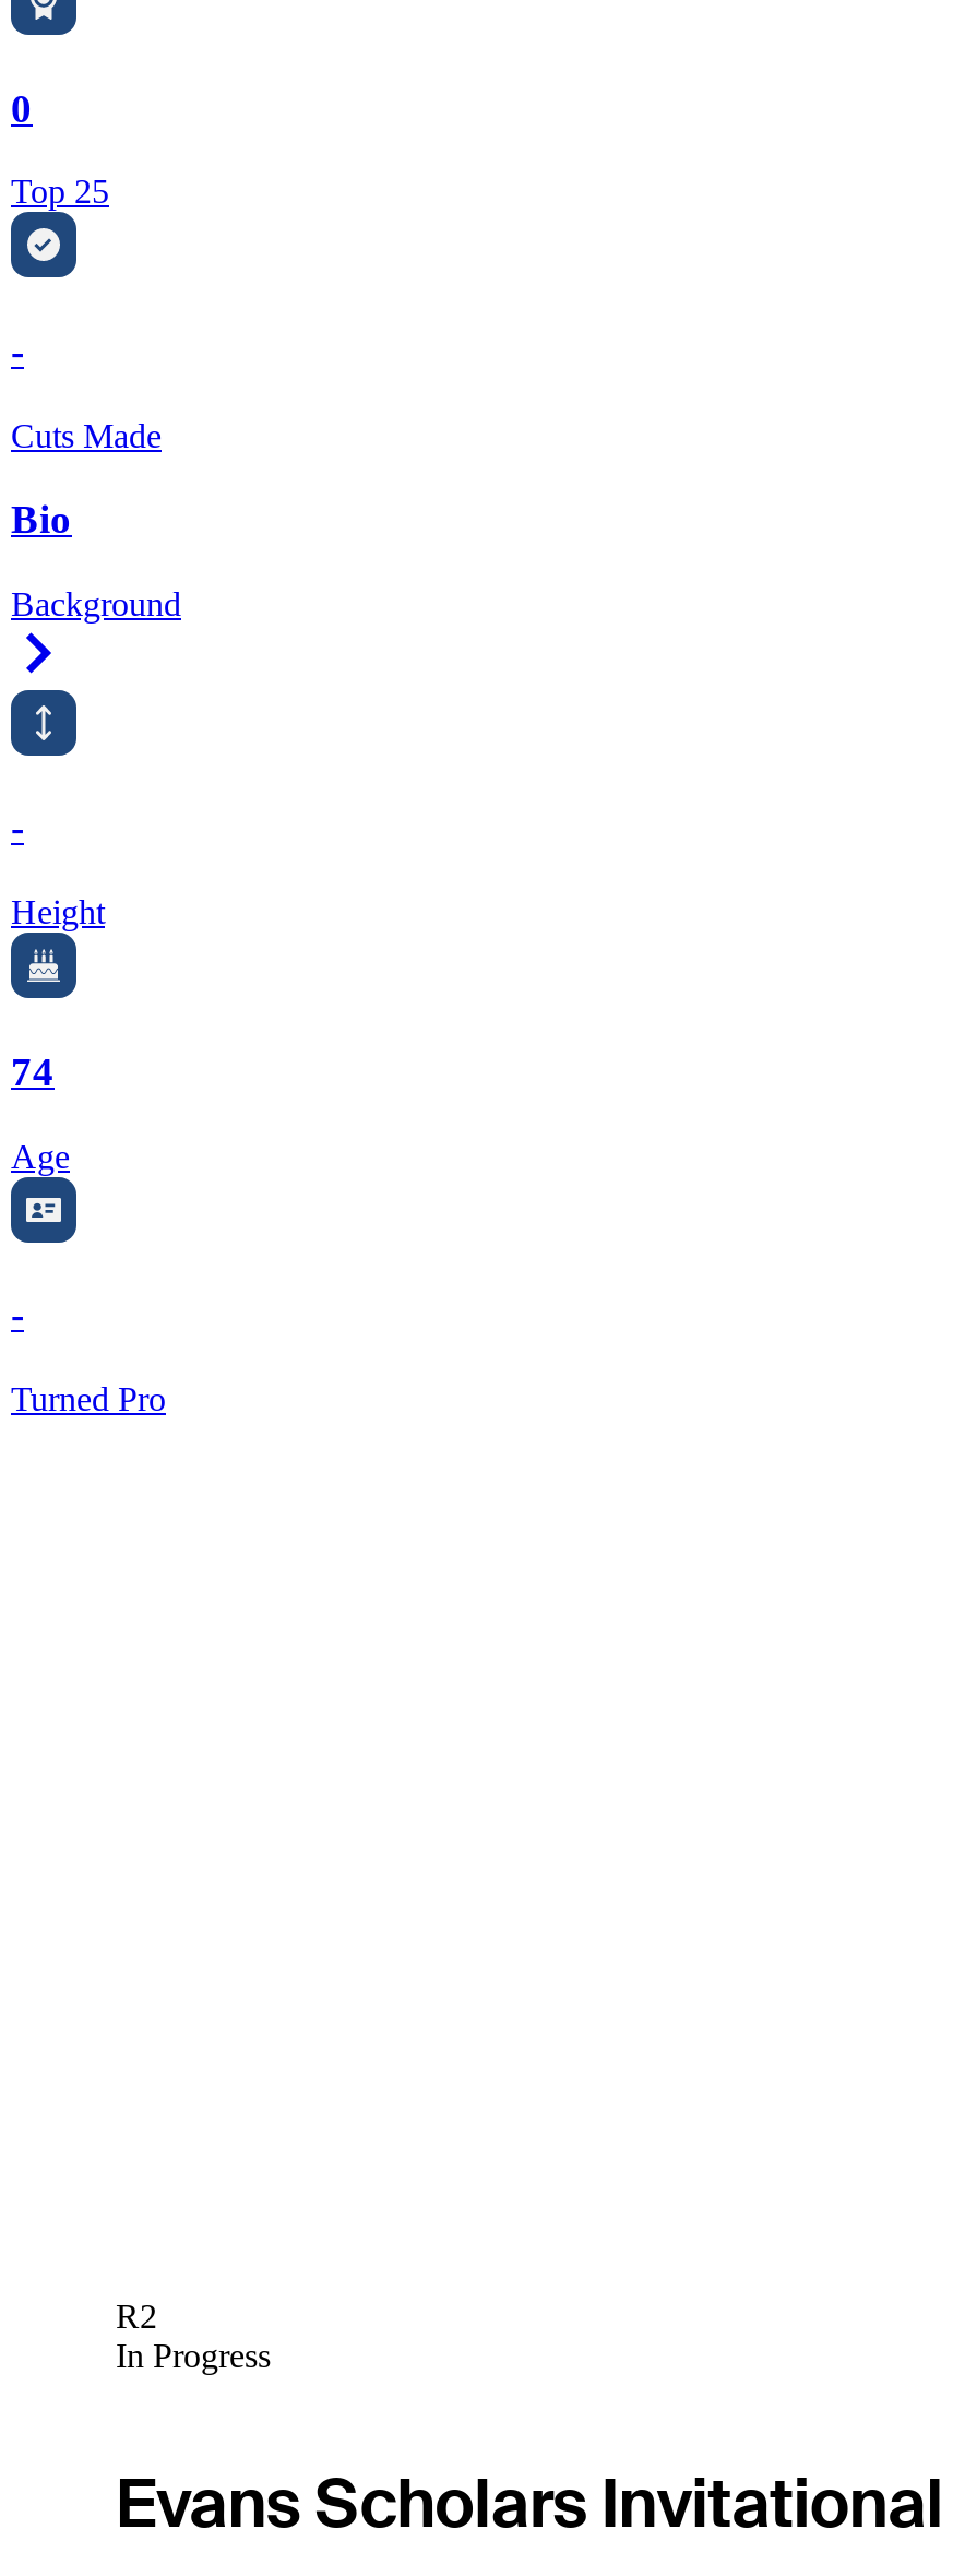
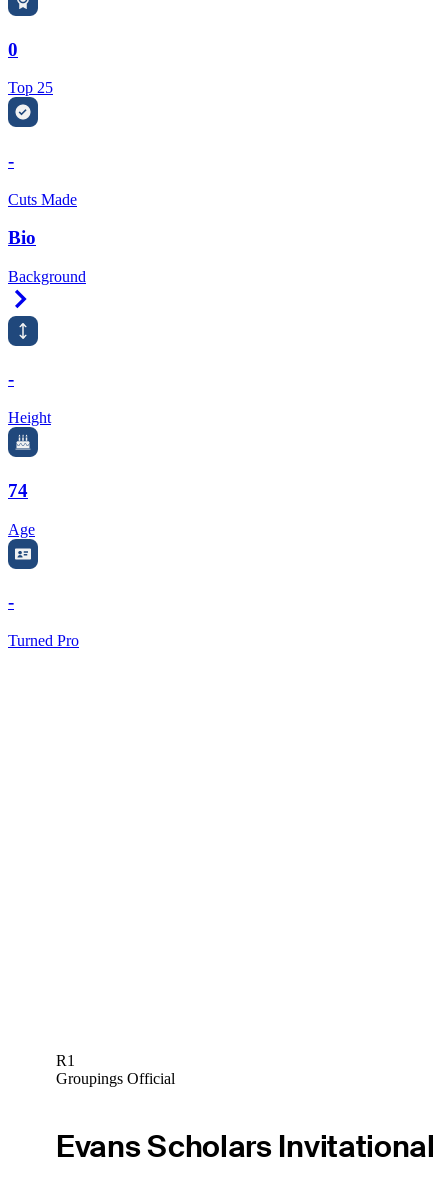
[116,2298,271,2375] R2 | In Progress -> [56,1052,175,1087] R1 | Groupings Official

